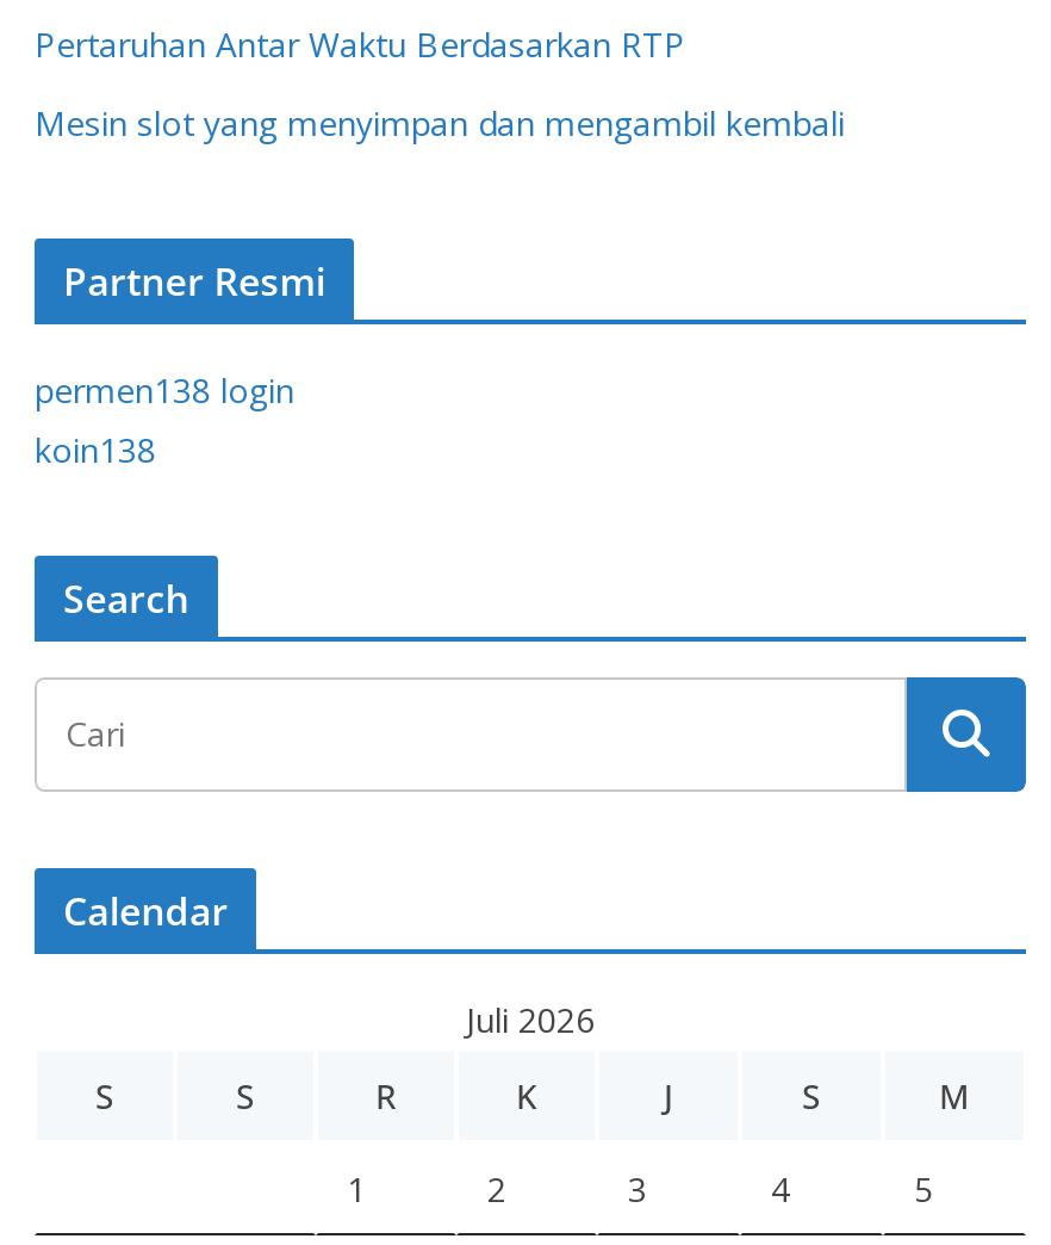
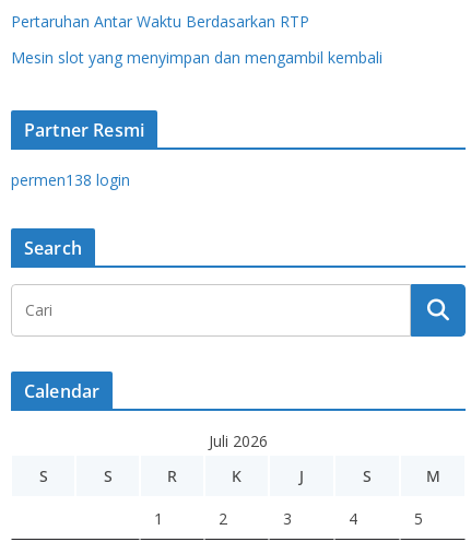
[35,427,156,472] koin138 -> none

